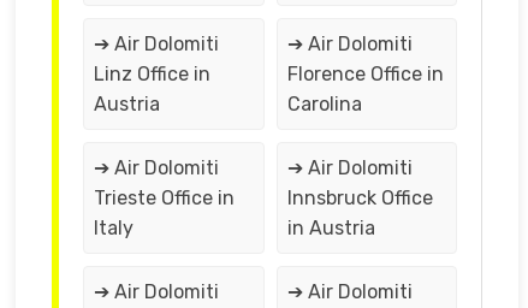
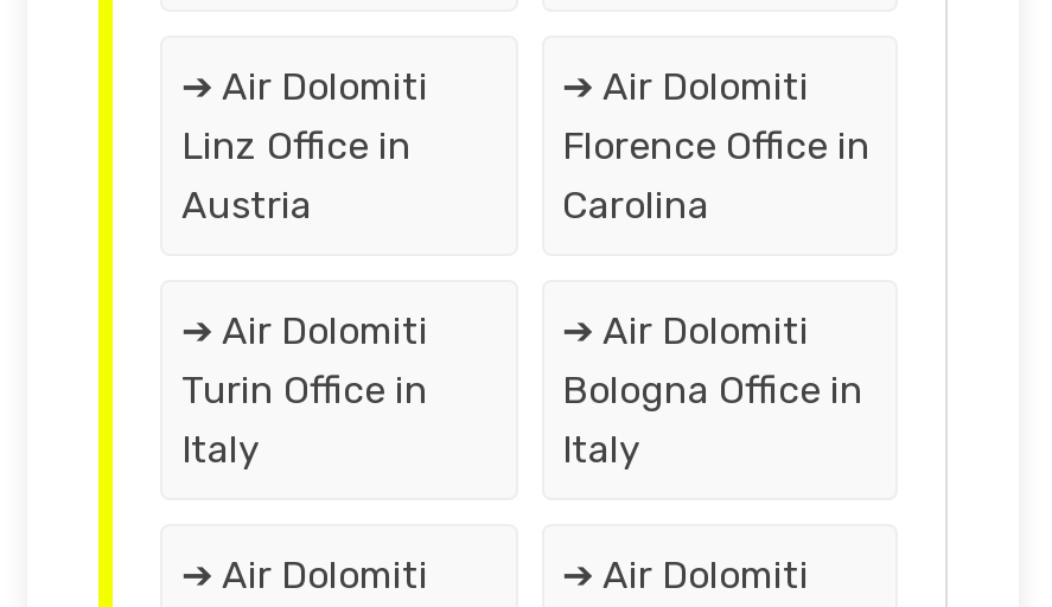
[94,186,235,209] Trieste Office in -> [181,367,428,412] Turin Office in
[287,186,432,239] Innsbruck Office | in Austria -> [562,367,863,471] Bologna Office in | Italy

